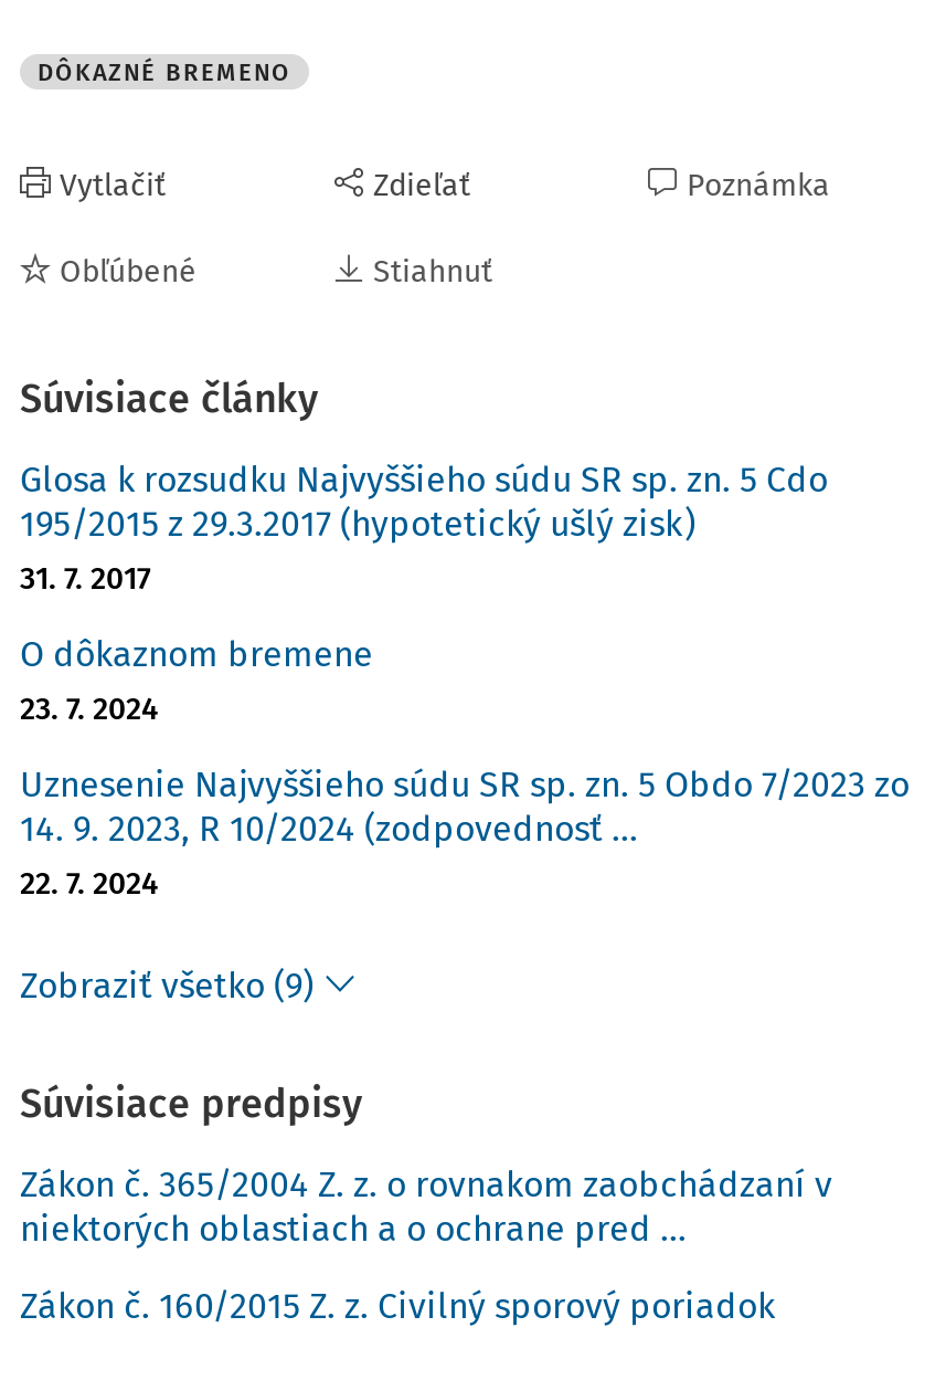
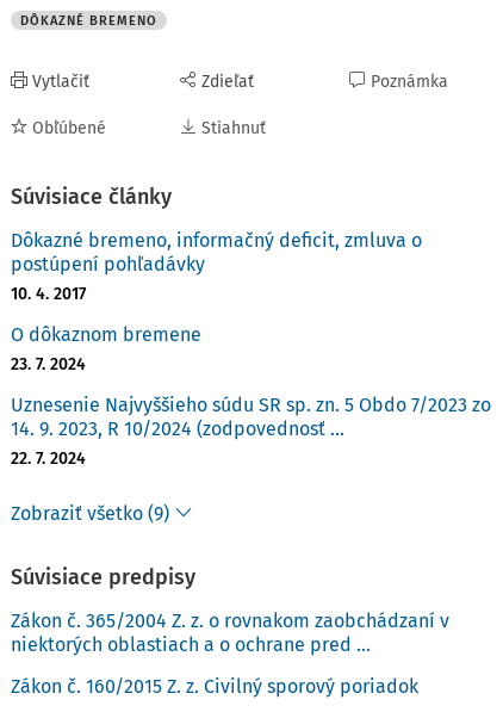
[20,459,828,598] Glosa k rozsudku Najvyššieho súdu SR sp. zn. 5 Cdo | 195/2015 z 29.3.2017 (hypotetický ušlý zisk) | 31. 7. 2017 -> [11,229,422,304] Dôkazné bremeno, informačný deficit, zmluva o | postúpení pohľadávky | 10. 4. 2017

